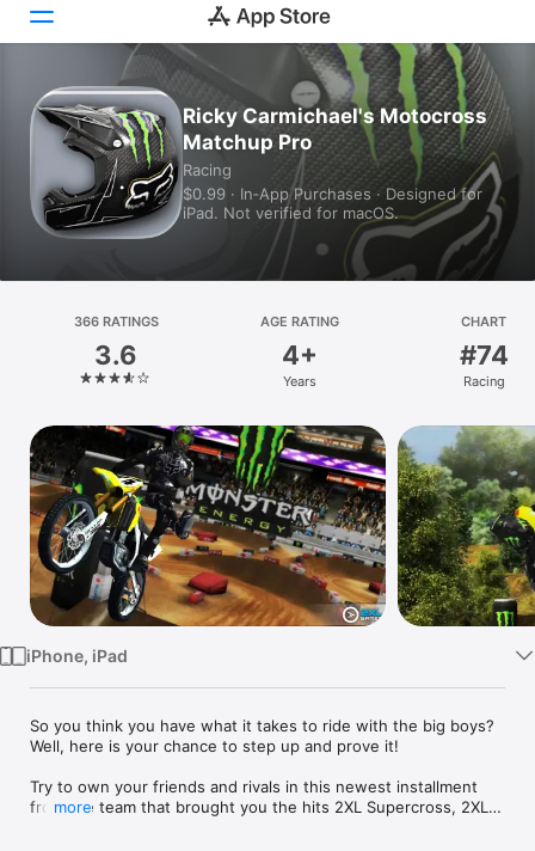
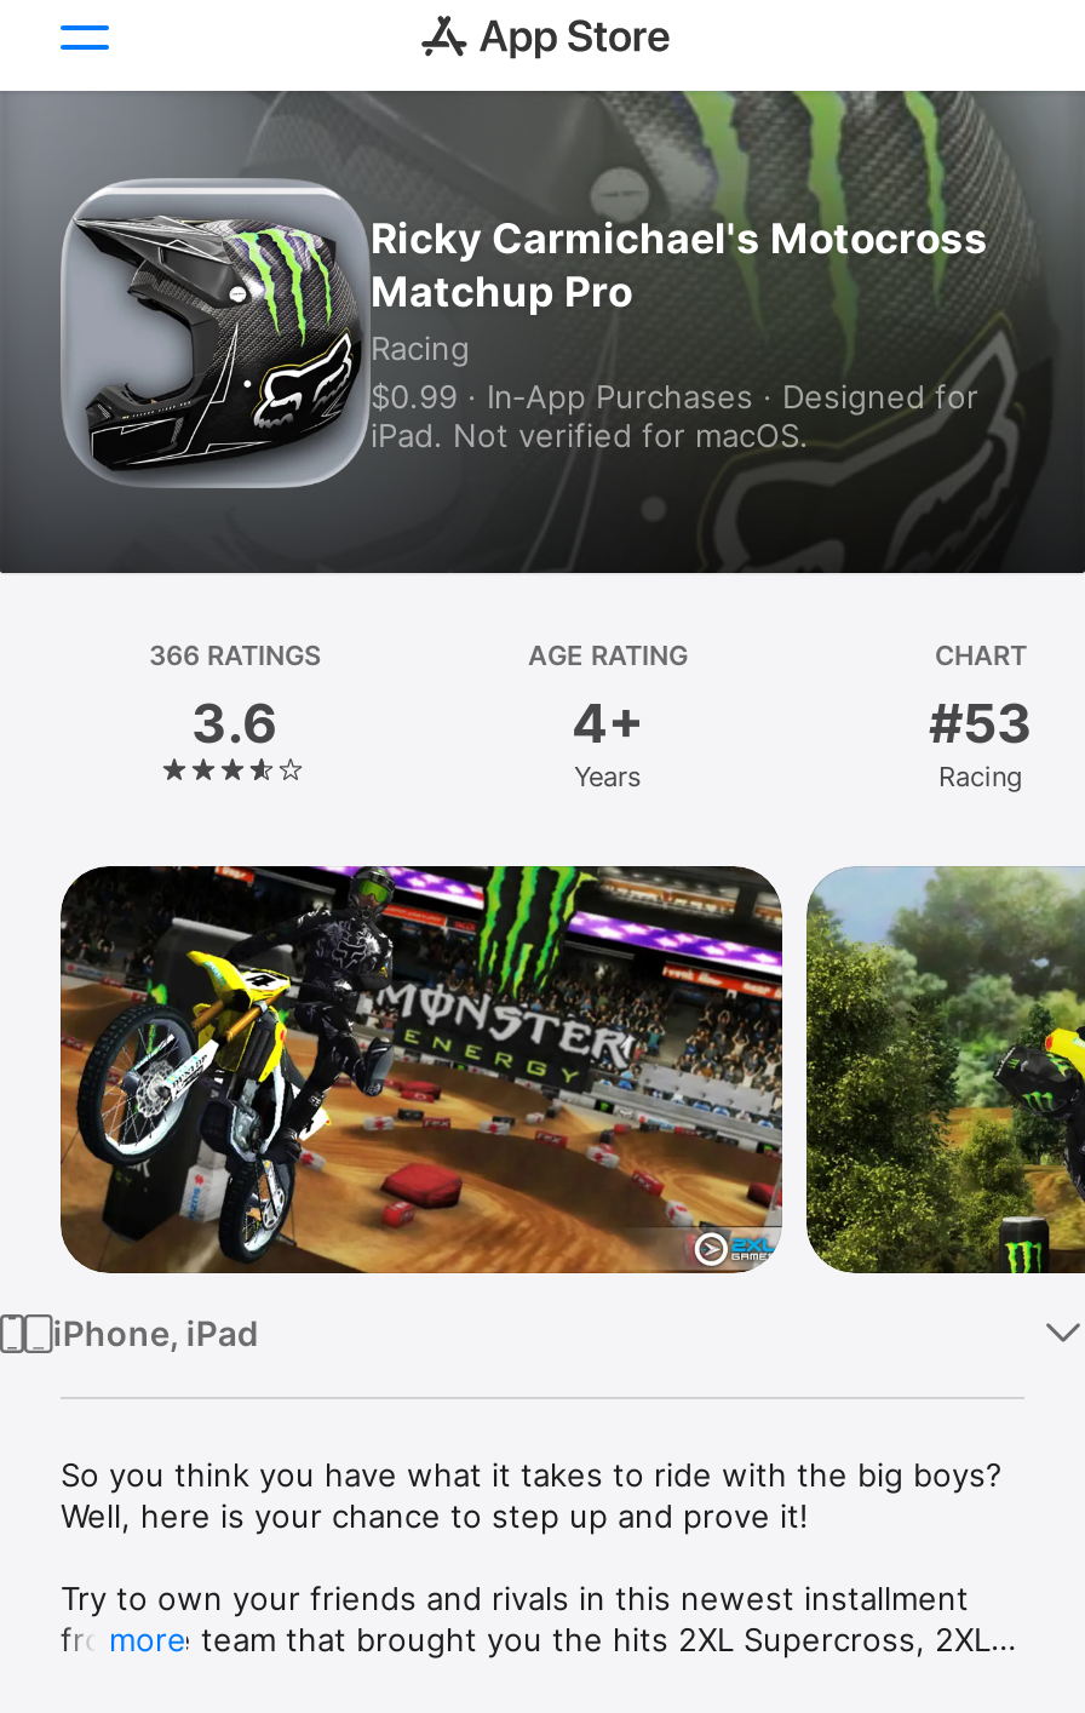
[459,339,508,371] #74 -> [929,692,1033,755] #53

